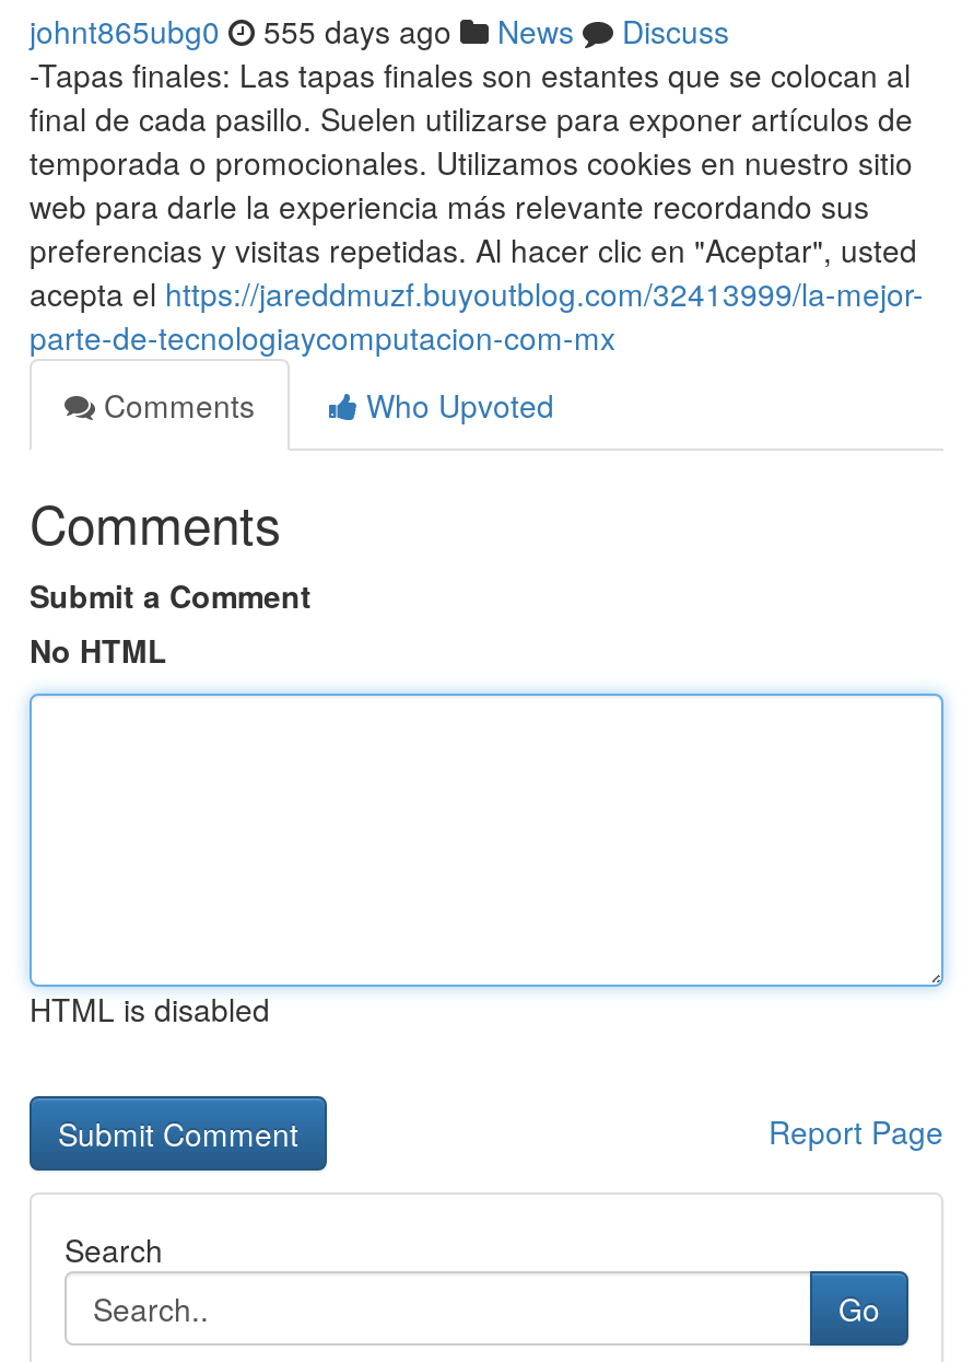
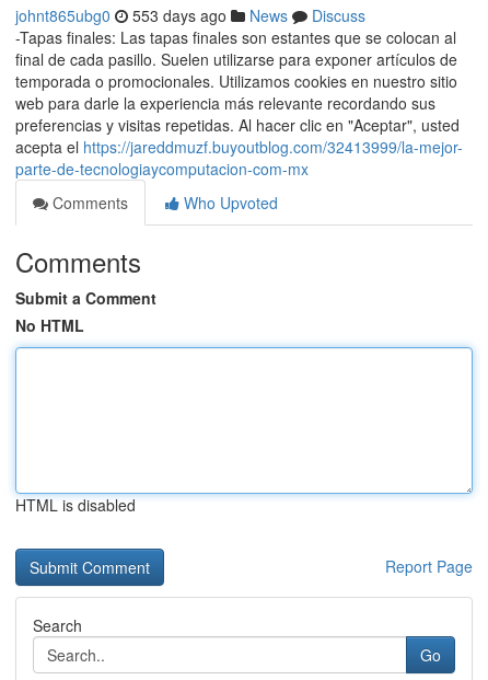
[30,9,729,53] johnt865ubg0 555 days ago News Discuss -> [15,4,365,26] johnt865ubg0 553 days ago News Discuss

